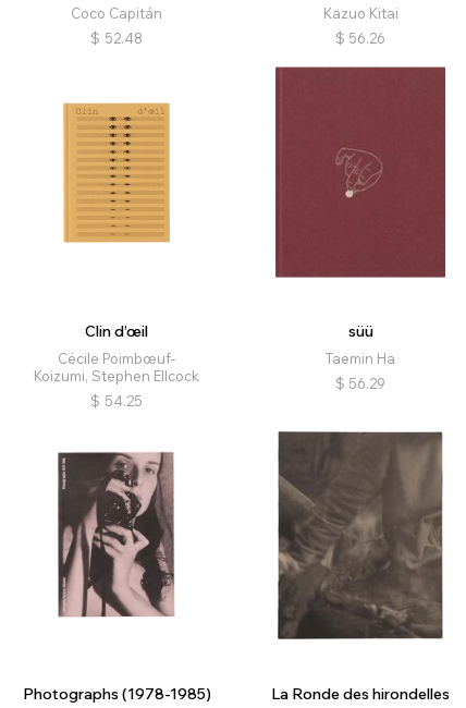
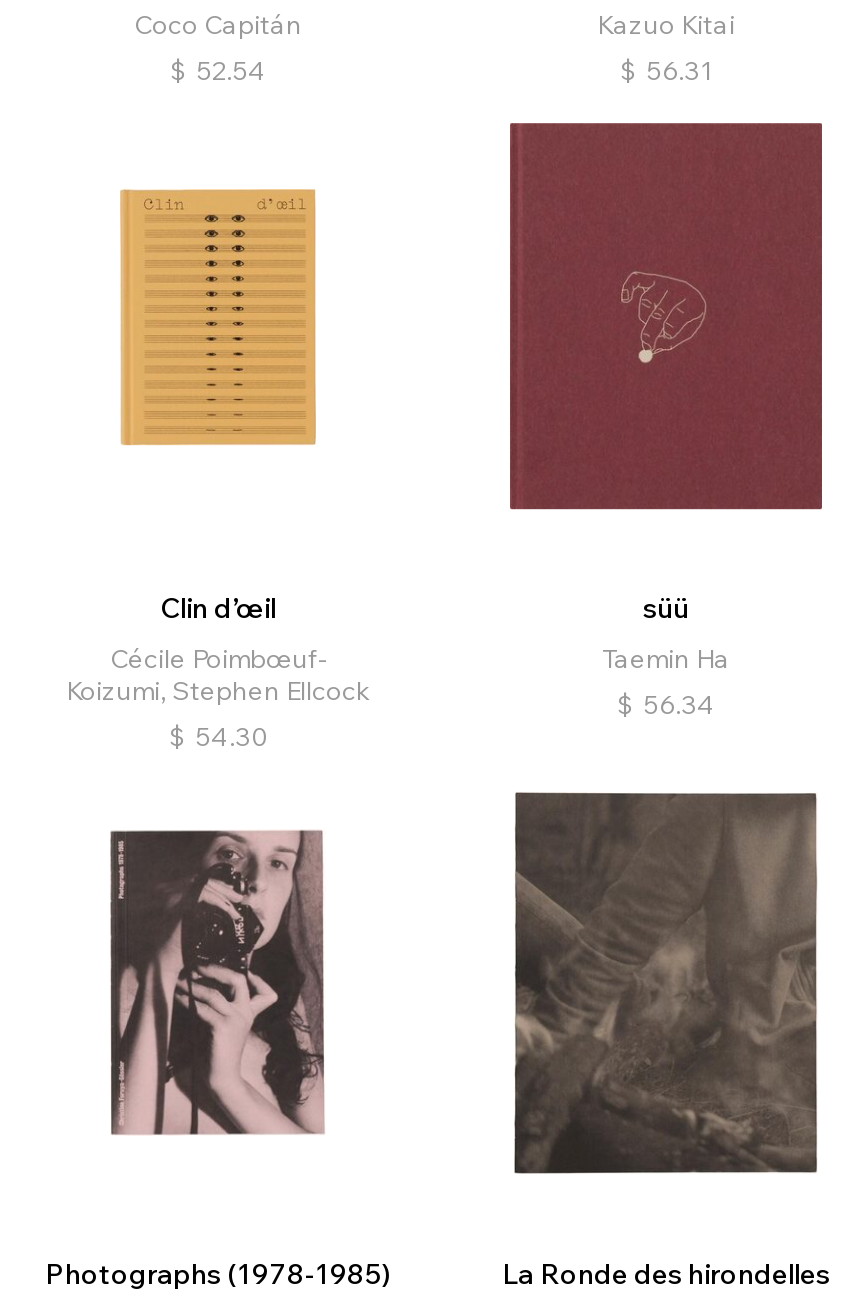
[90,30,143,47] $ 52.48 -> [170,54,266,86] $ 52.54
[335,30,386,47] $ 56.26 -> [620,54,712,86] $ 56.31
[335,375,386,392] $ 56.29 -> [617,688,715,720] $ 56.34
[90,392,143,410] $ 54.25 -> [169,720,267,752] $ 54.30

